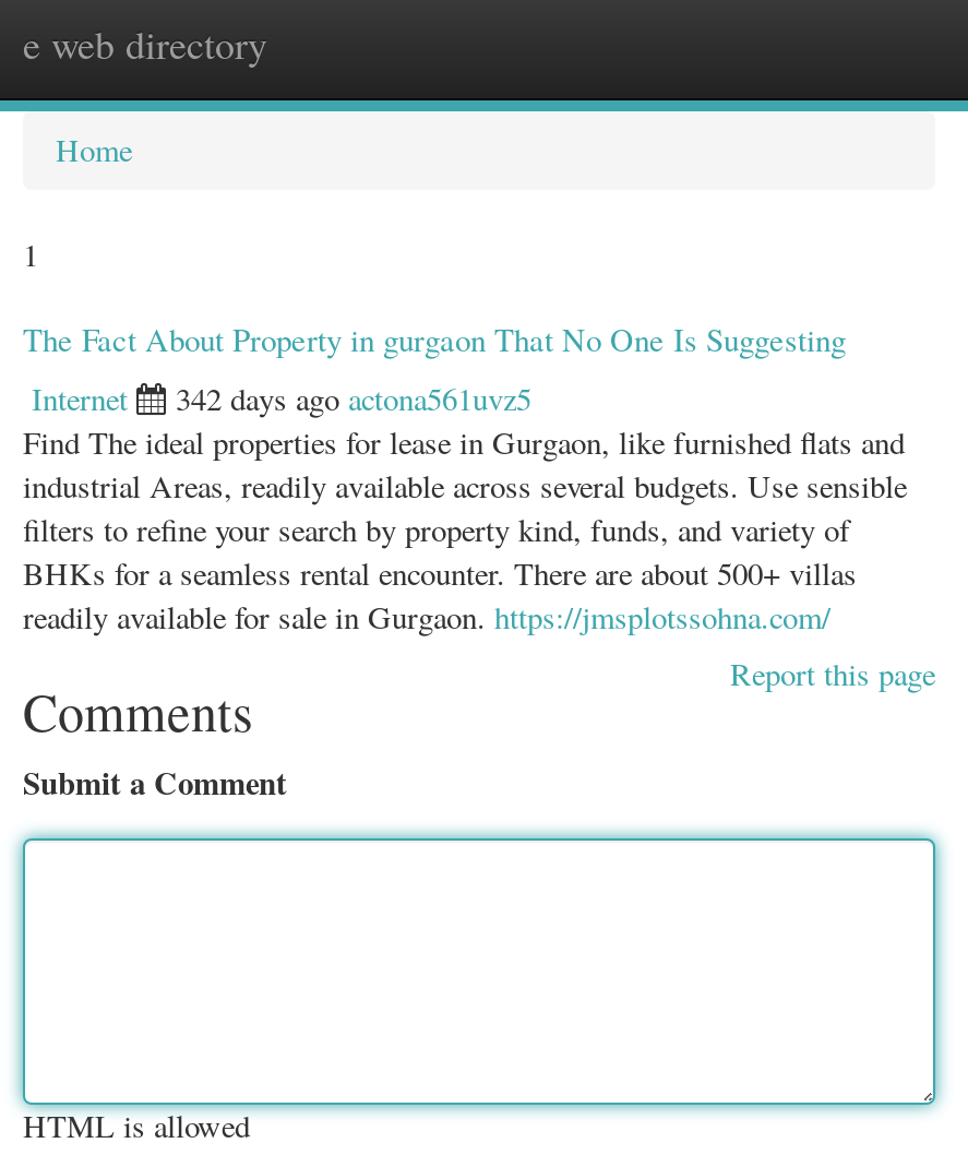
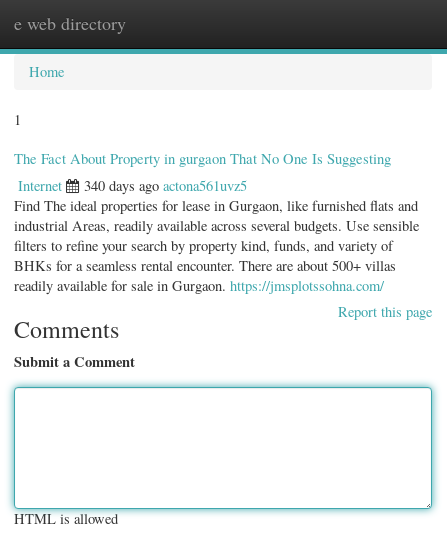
[176,378,531,419] 342 days ago actona561uvz5 -> [84,176,247,195] 340 days ago actona561uvz5

